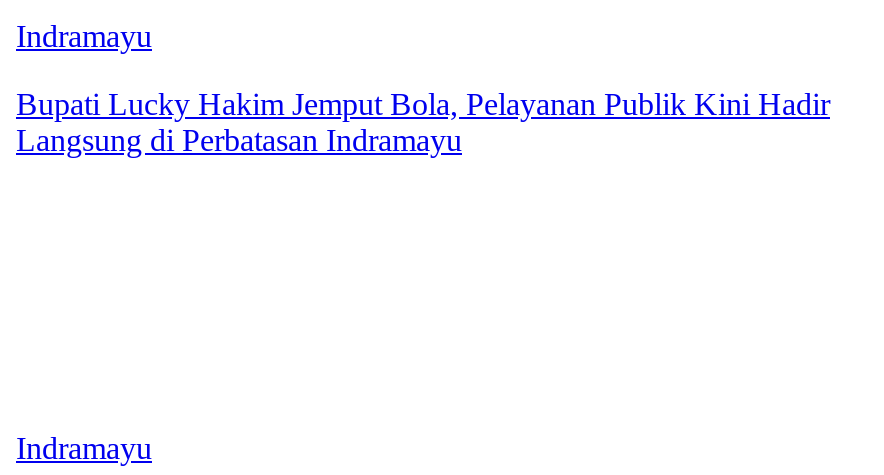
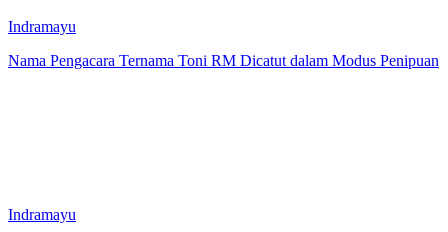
[16,87,830,157] Bupati Lucky Hakim Jemput Bola, Pelayanan Publik Kini Hadir | Langsung di Perbatasan Indramayu -> [8,52,439,69] Nama Pengacara Ternama Toni RM Dicatut dalam Modus Penipuan

